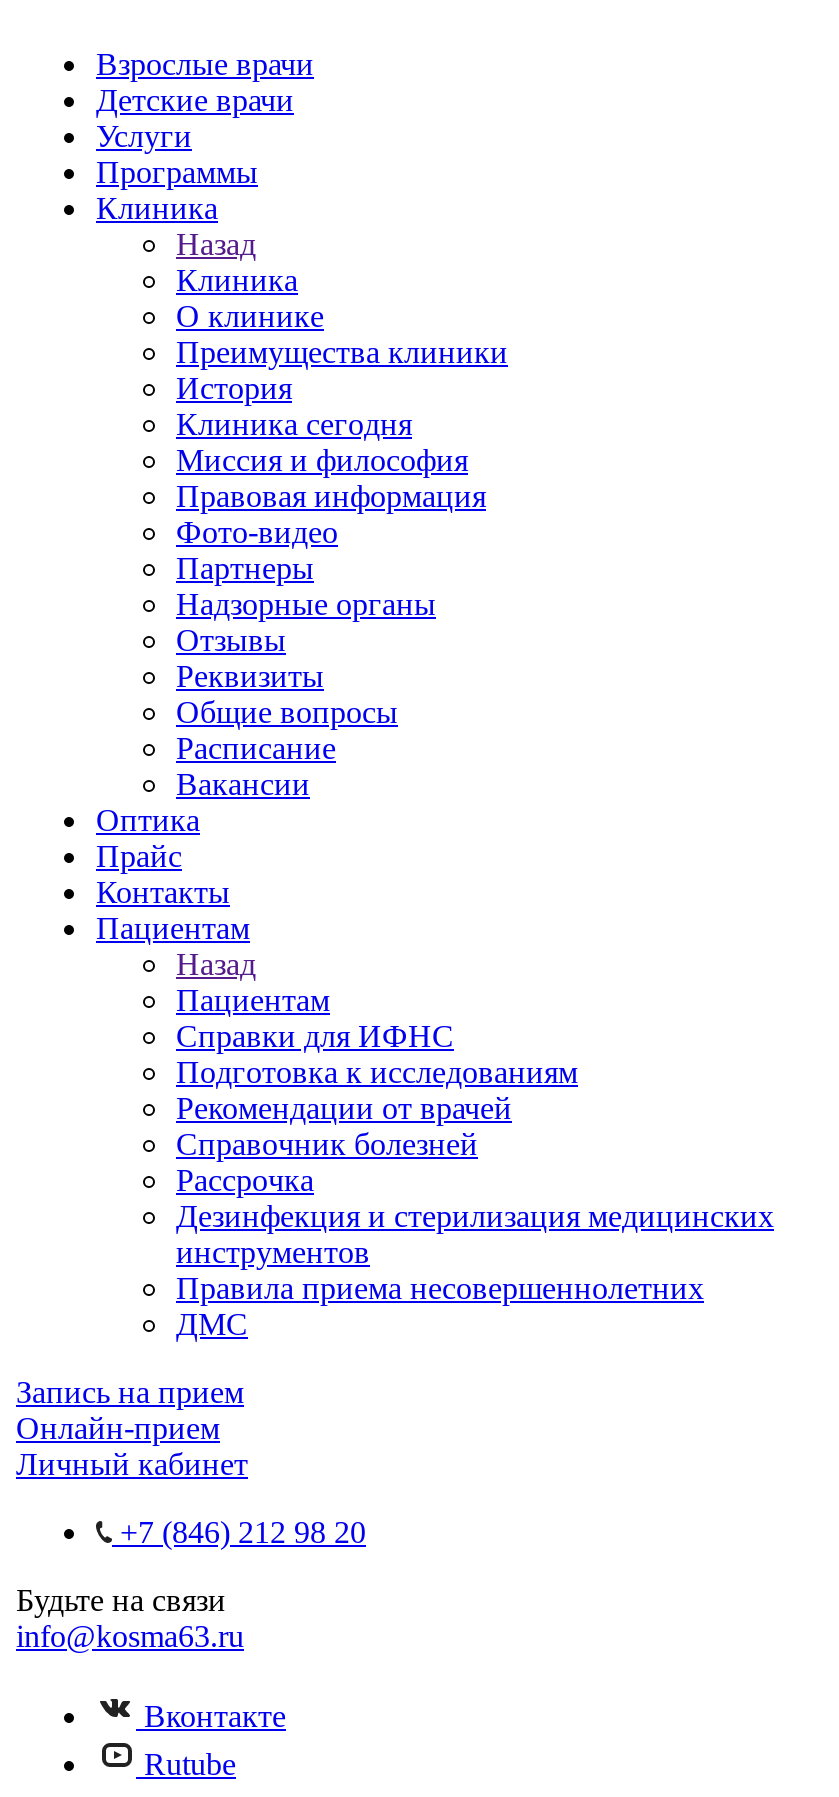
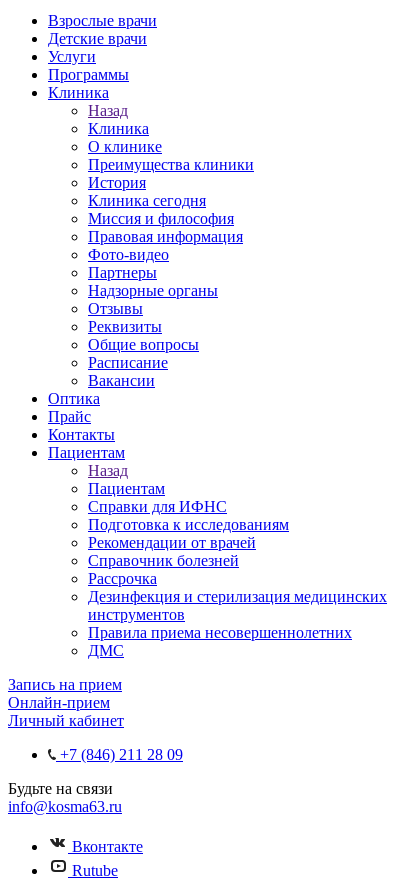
[120,1515,366,1549] +7 (846) 212 98 20 -> [60,746,183,763] +7 (846) 211 28 09

